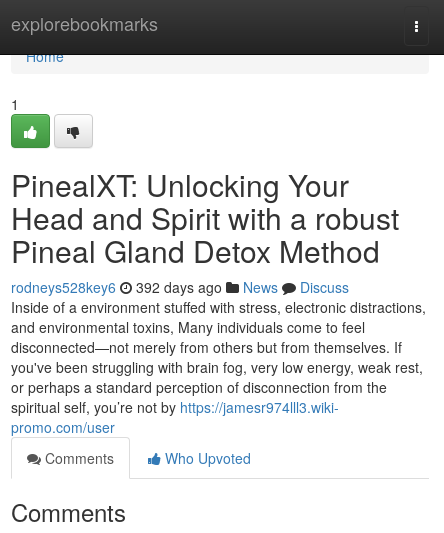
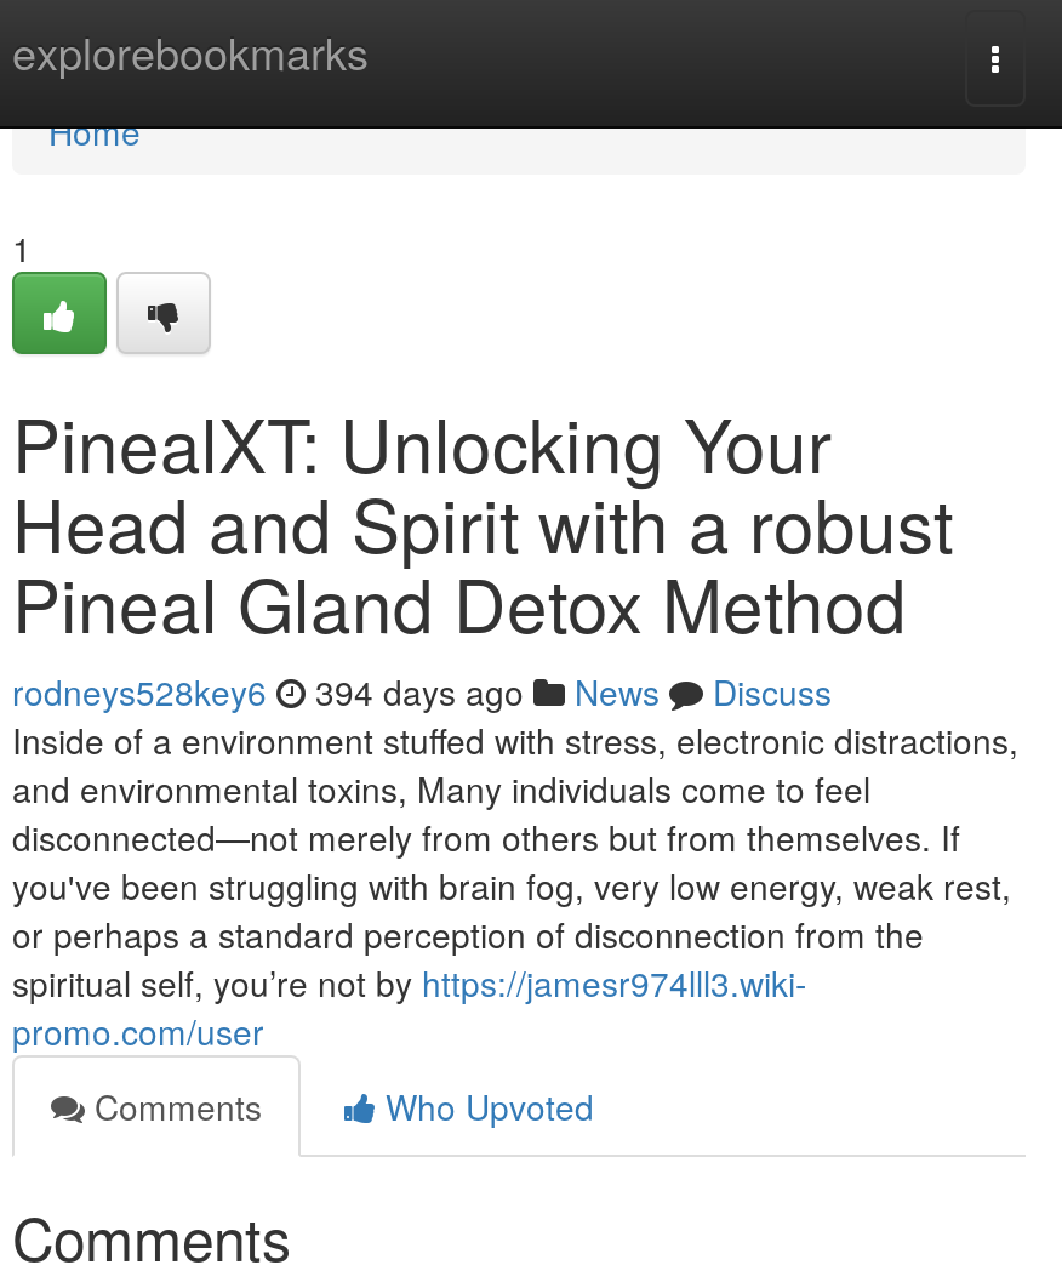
[11,277,349,297] rodneys528key6 392 days ago News Discuss -> [12,667,832,716] rodneys528key6 394 days ago News Discuss

